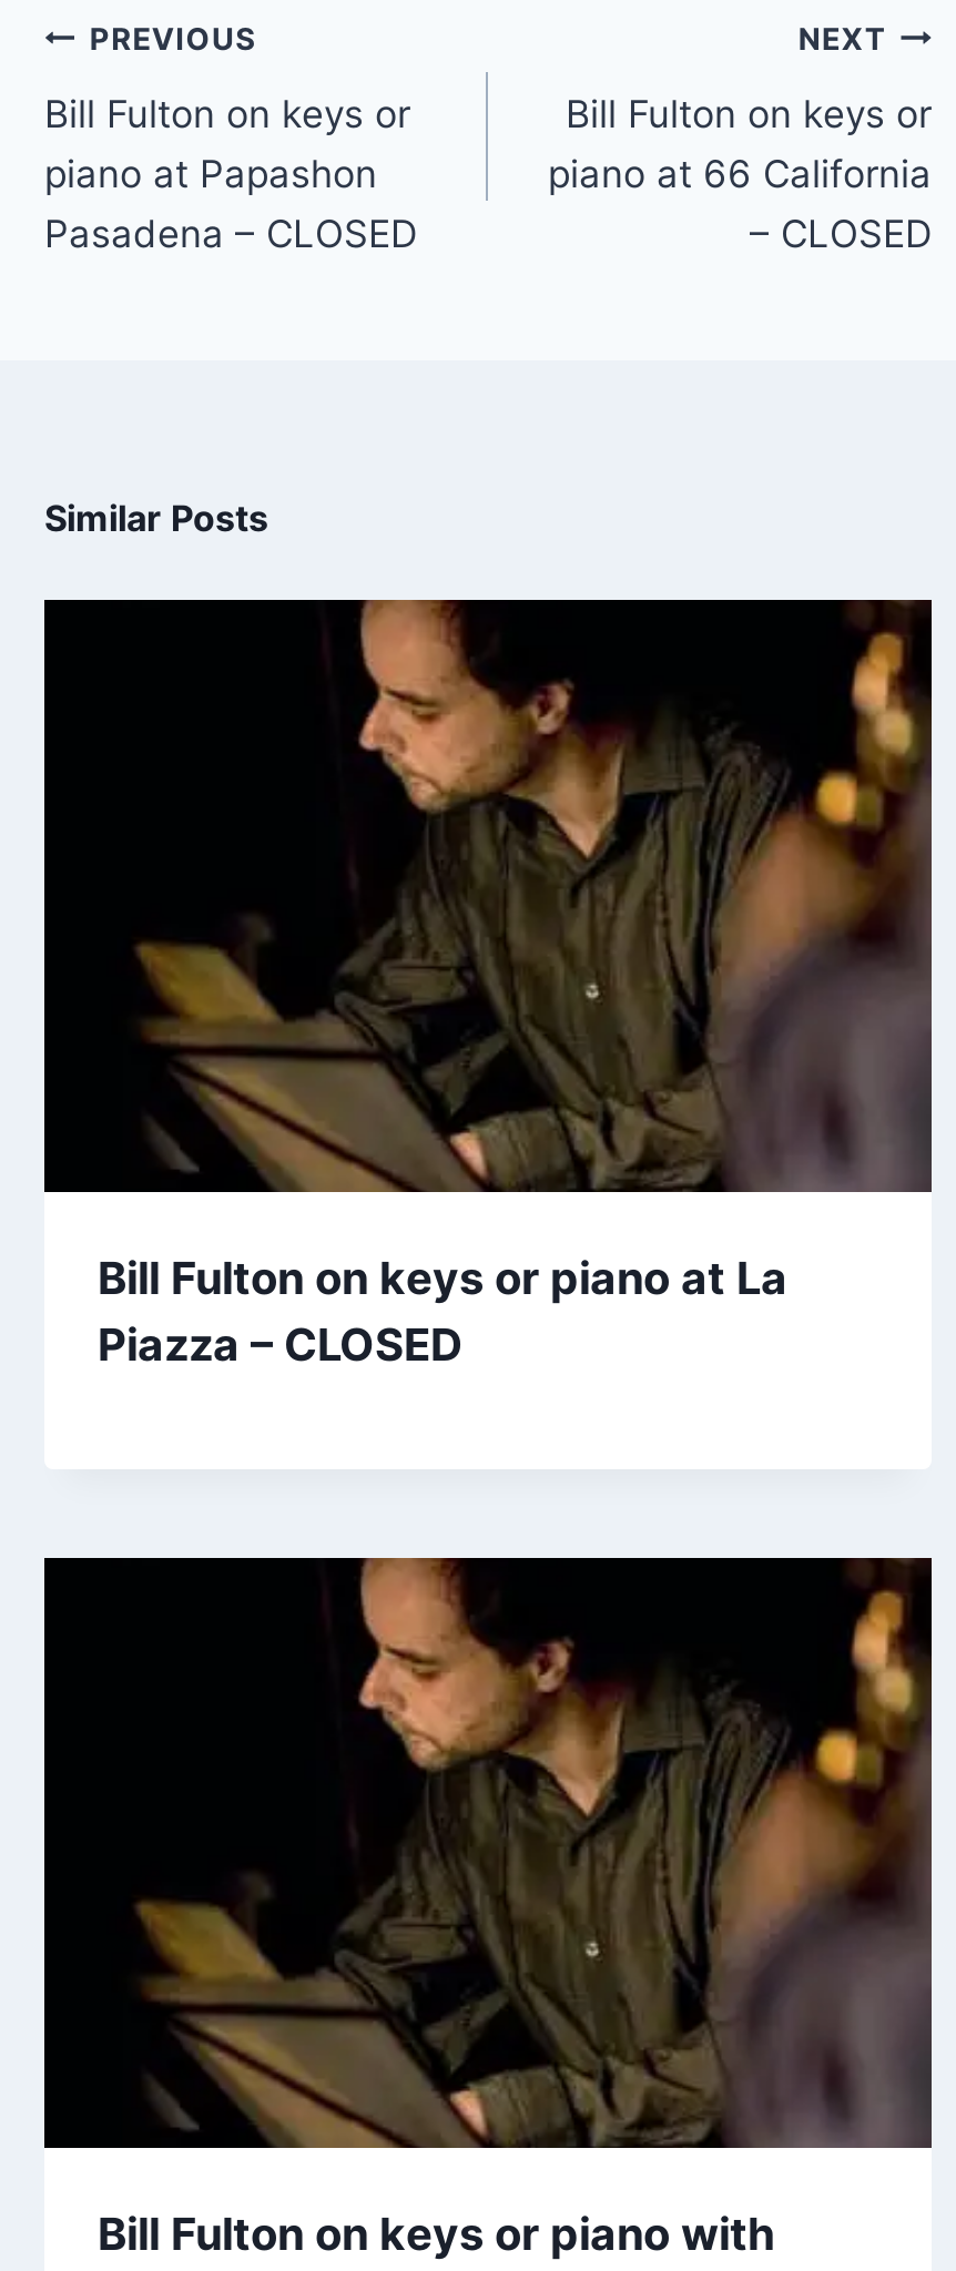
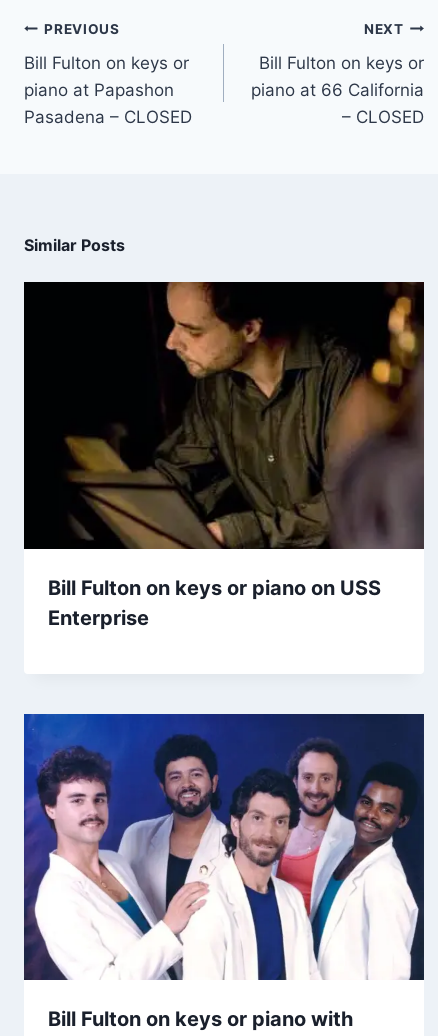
[98,1251,787,1371] Bill Fulton on keys or piano at La | Piazza – CLOSED -> [48,576,381,630] Bill Fulton on keys or piano on USS | Enterprise
[42,1556,932,2150] [image] -> [23,713,424,981] [image]

